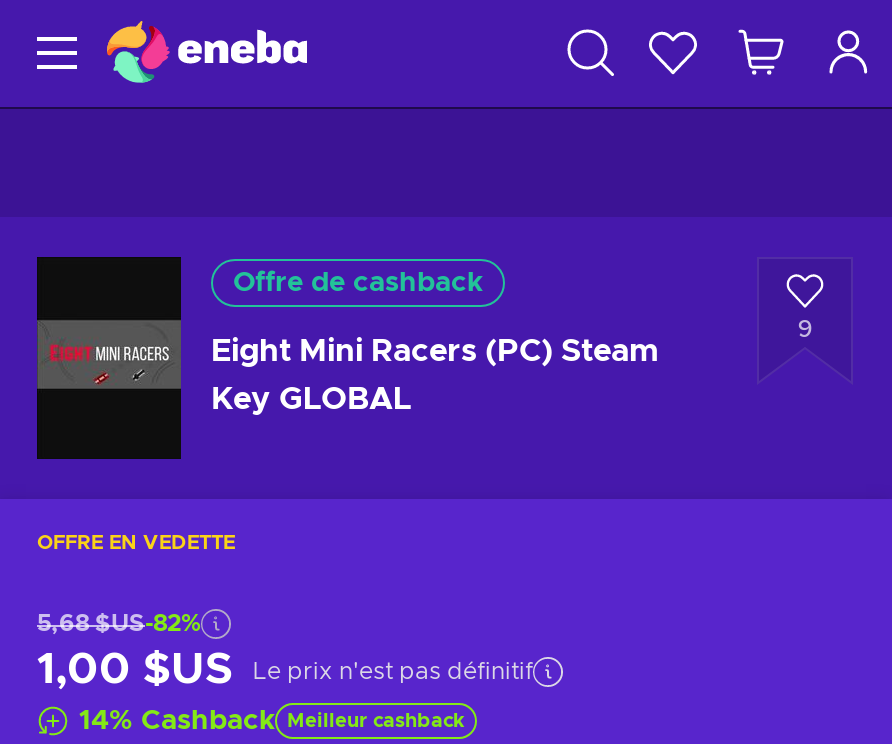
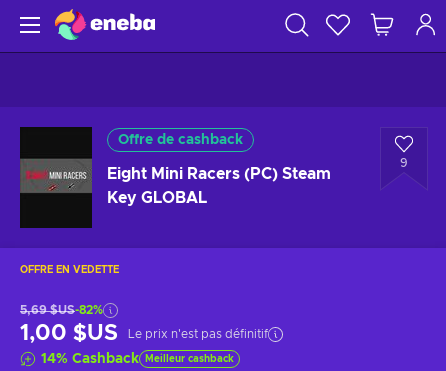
[37,611,201,635] 5,68 $US-82% -> [20,304,103,316] 5,69 $US-82%

